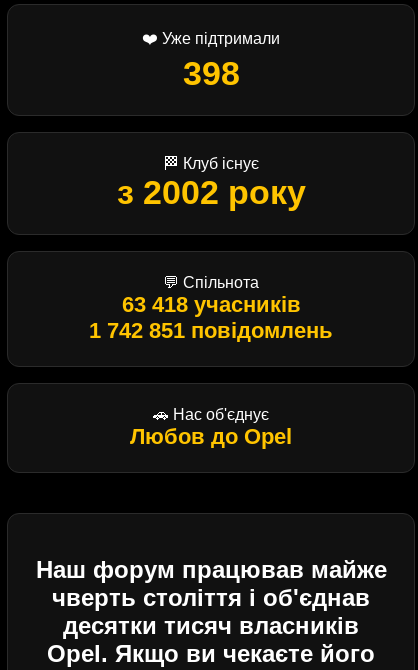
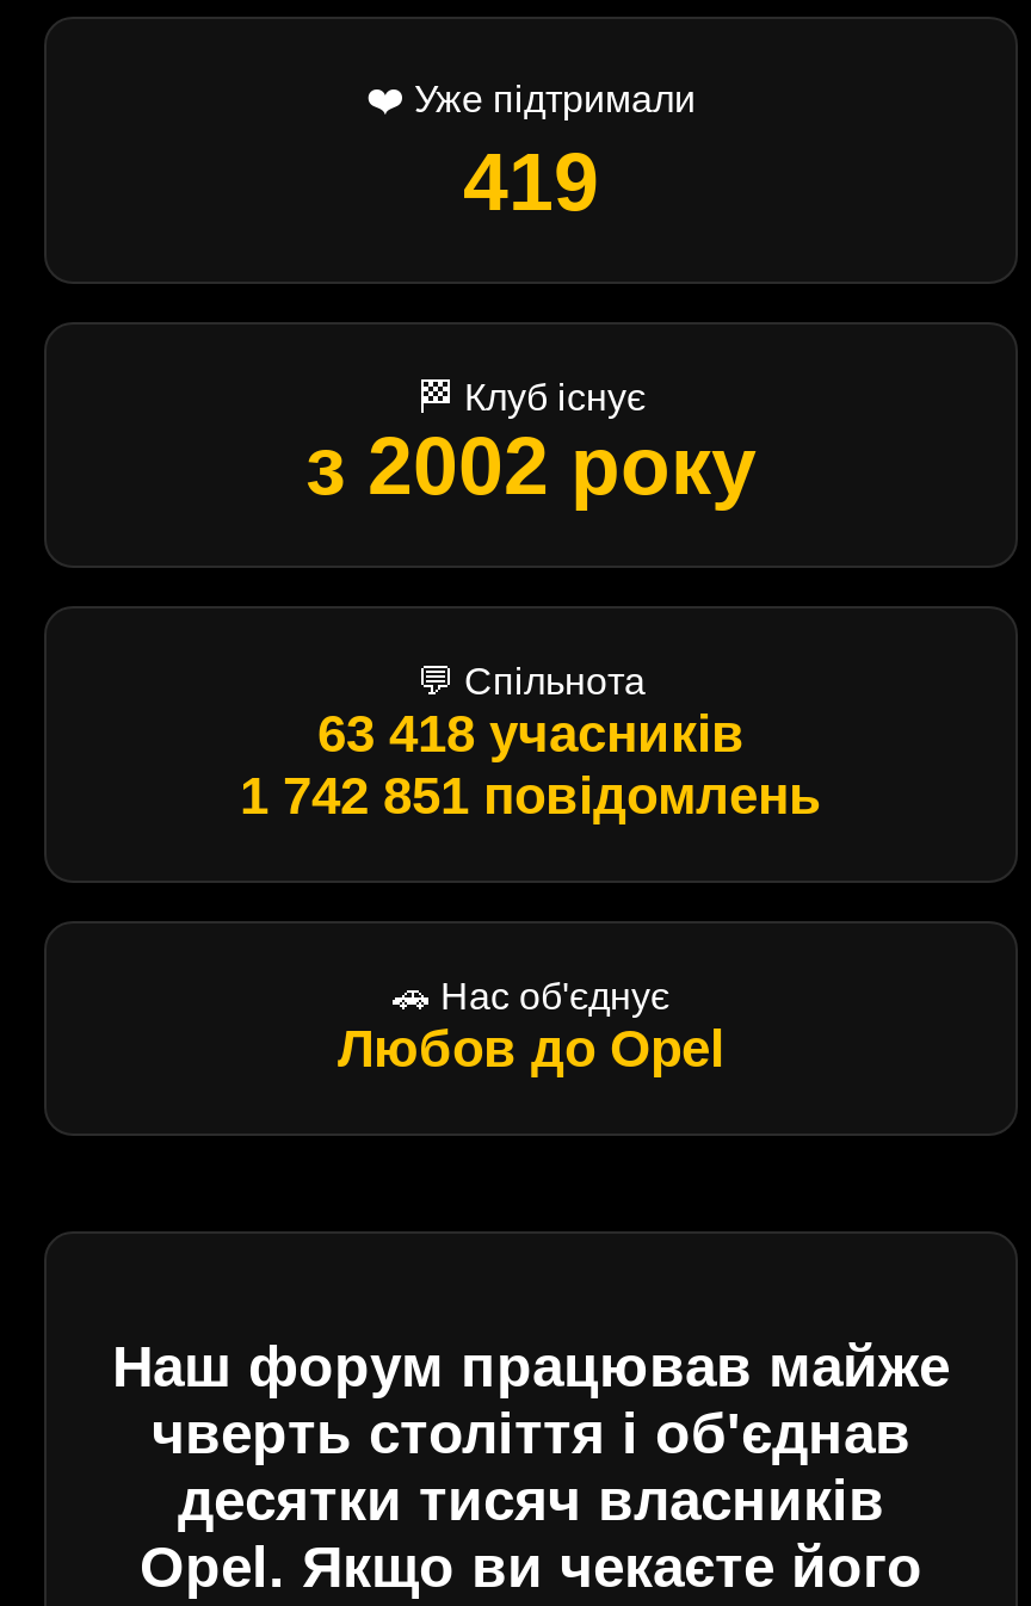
[182,54,239,92] 398 -> [463,136,599,226] 419

